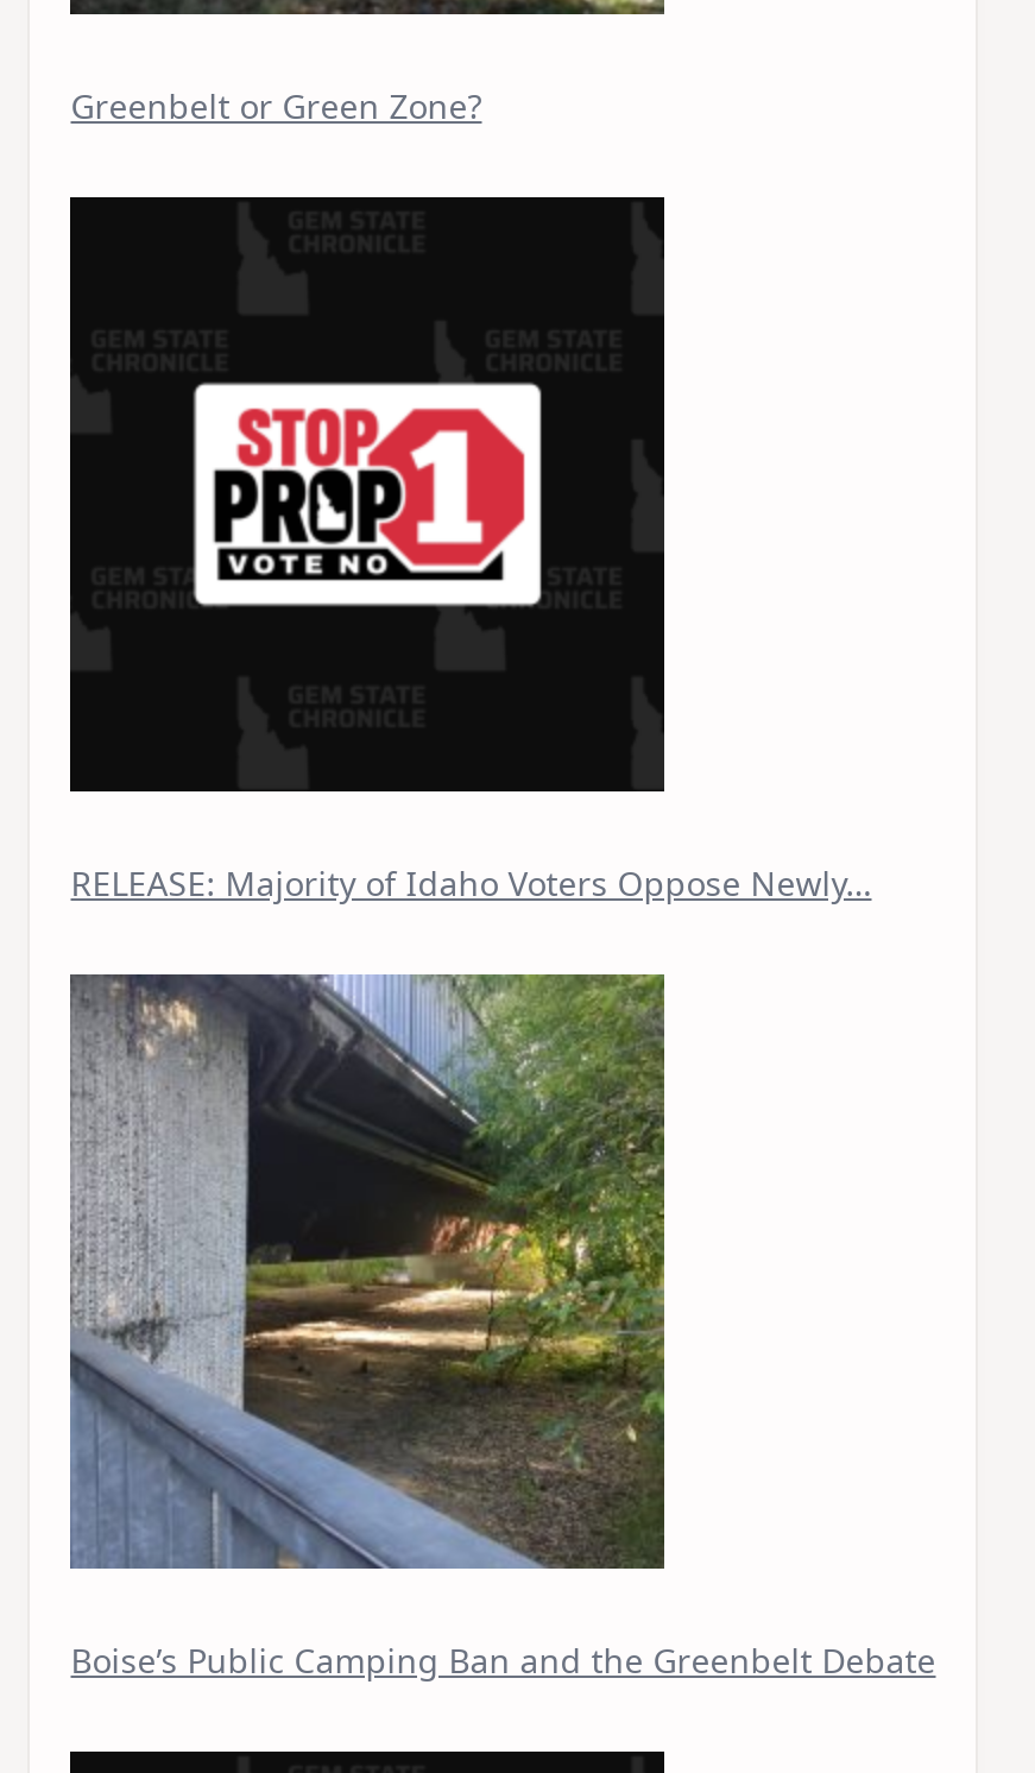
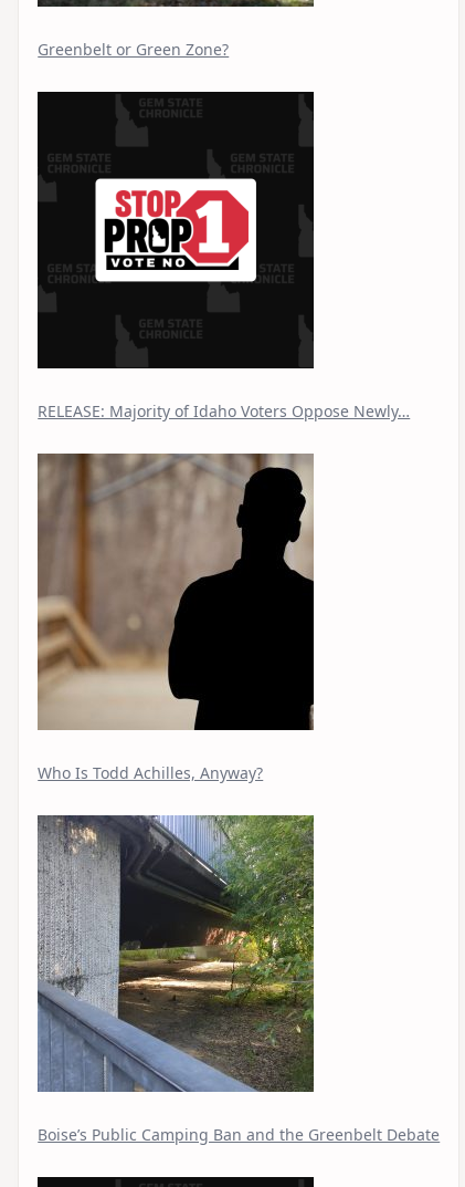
none -> [38,454,314,783] [image] | Who Is Todd Achilles, Anyway?

